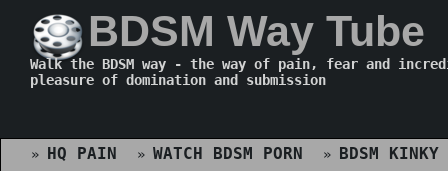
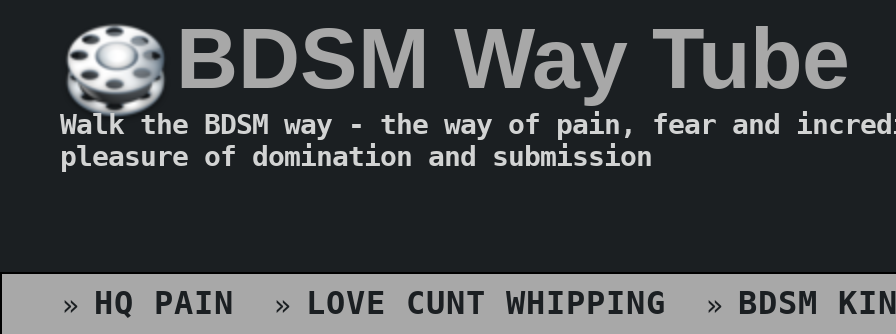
[137,144,303,163] » WATCH BDSM PORN -> [274,284,666,322] » LOVE CUNT WHIPPING

